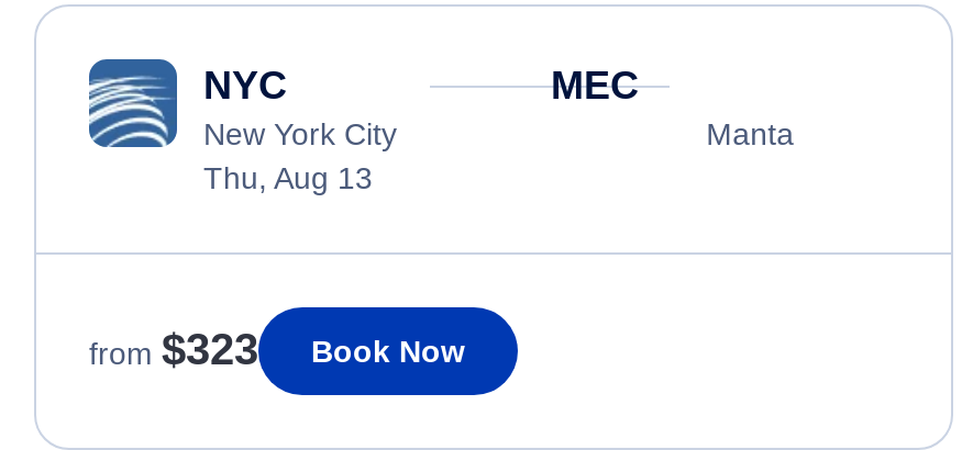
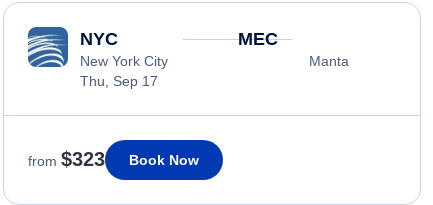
[203,160,373,195] Thu, Aug 13 -> [80,73,158,89] Thu, Sep 17

